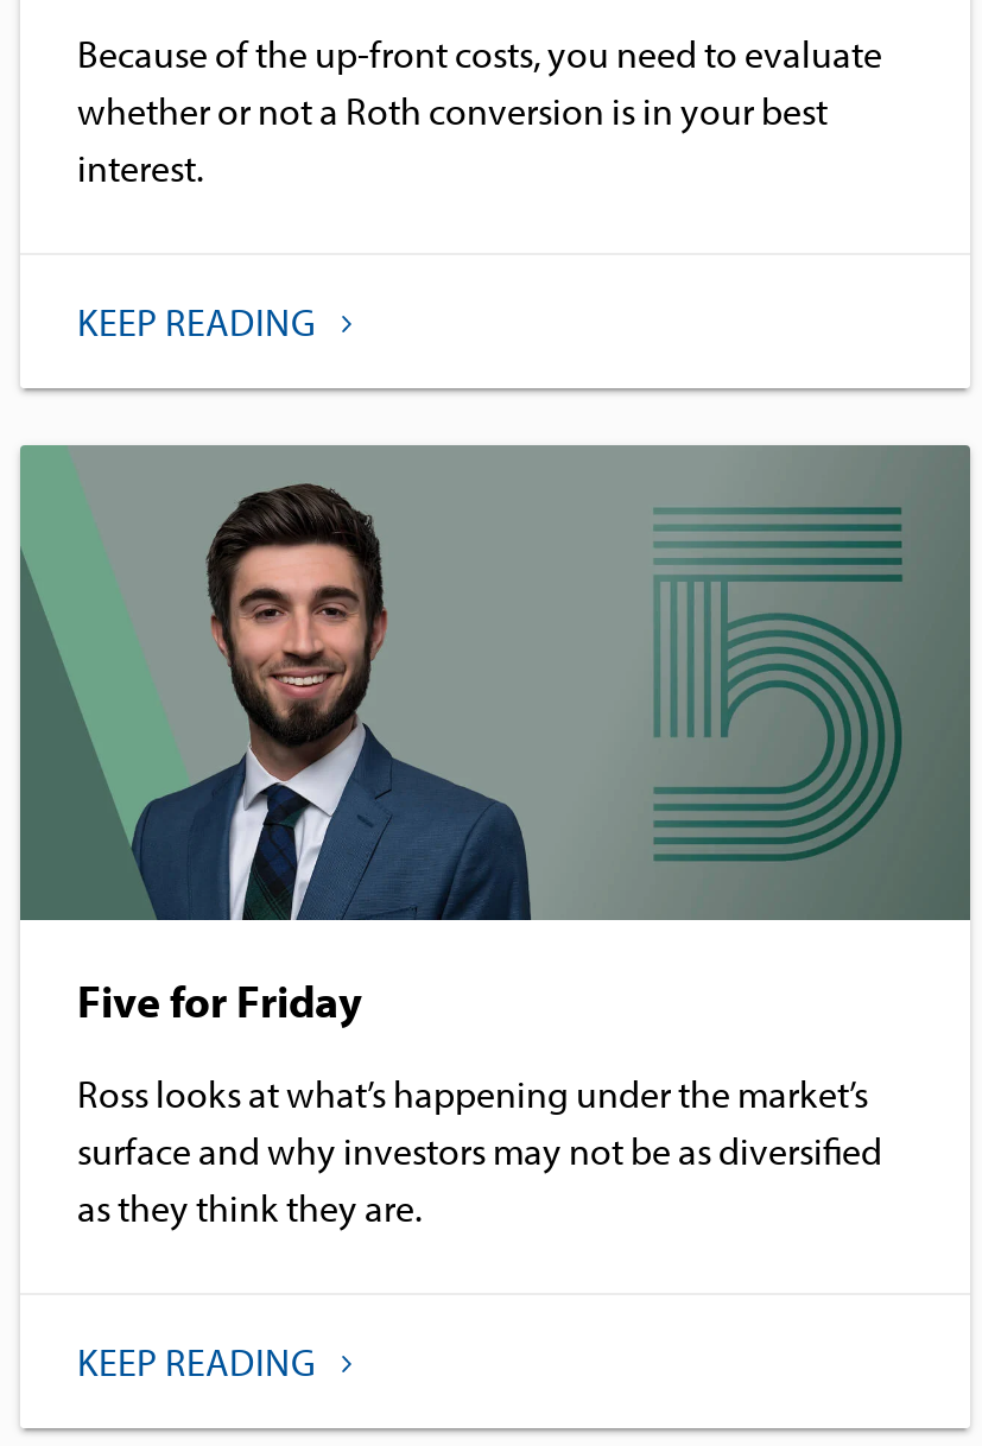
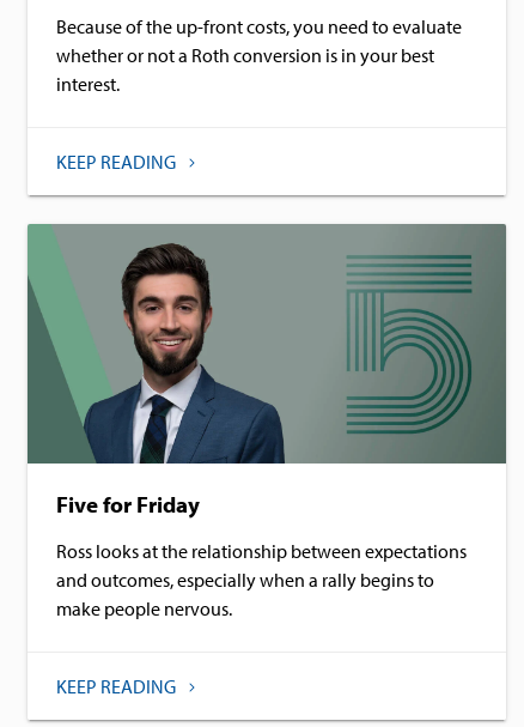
[77,1070,882,1231] Ross looks at what’s happening under the market’s | surface and why investors may not be as diversified | as they think they are. -> [56,539,467,620] Ross looks at the relationship between expectations | and outcomes, especially when a rally begins to | make people nervous.

